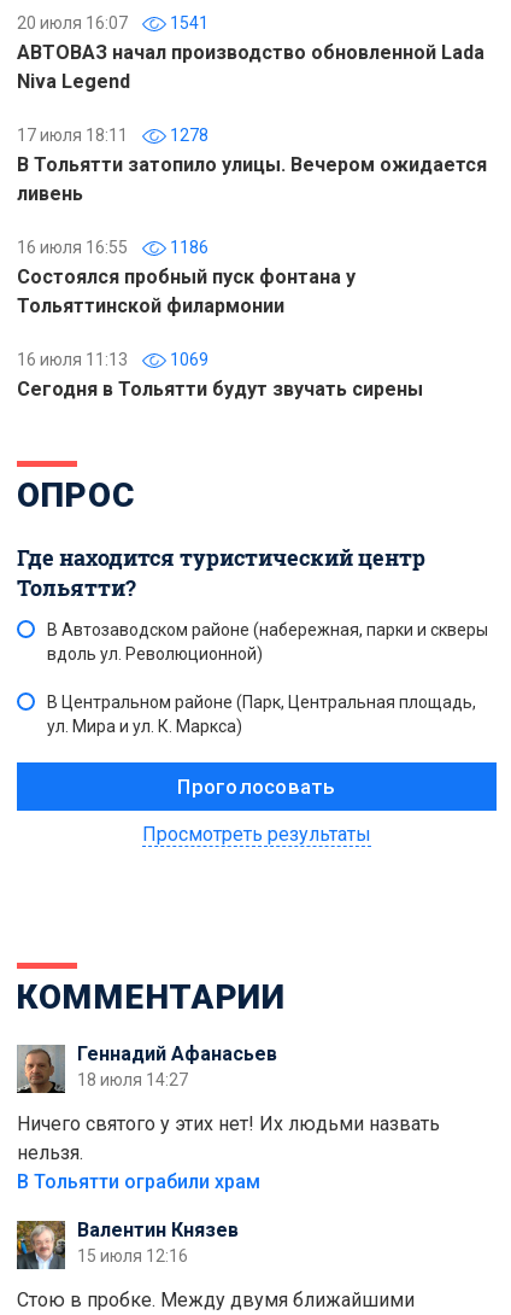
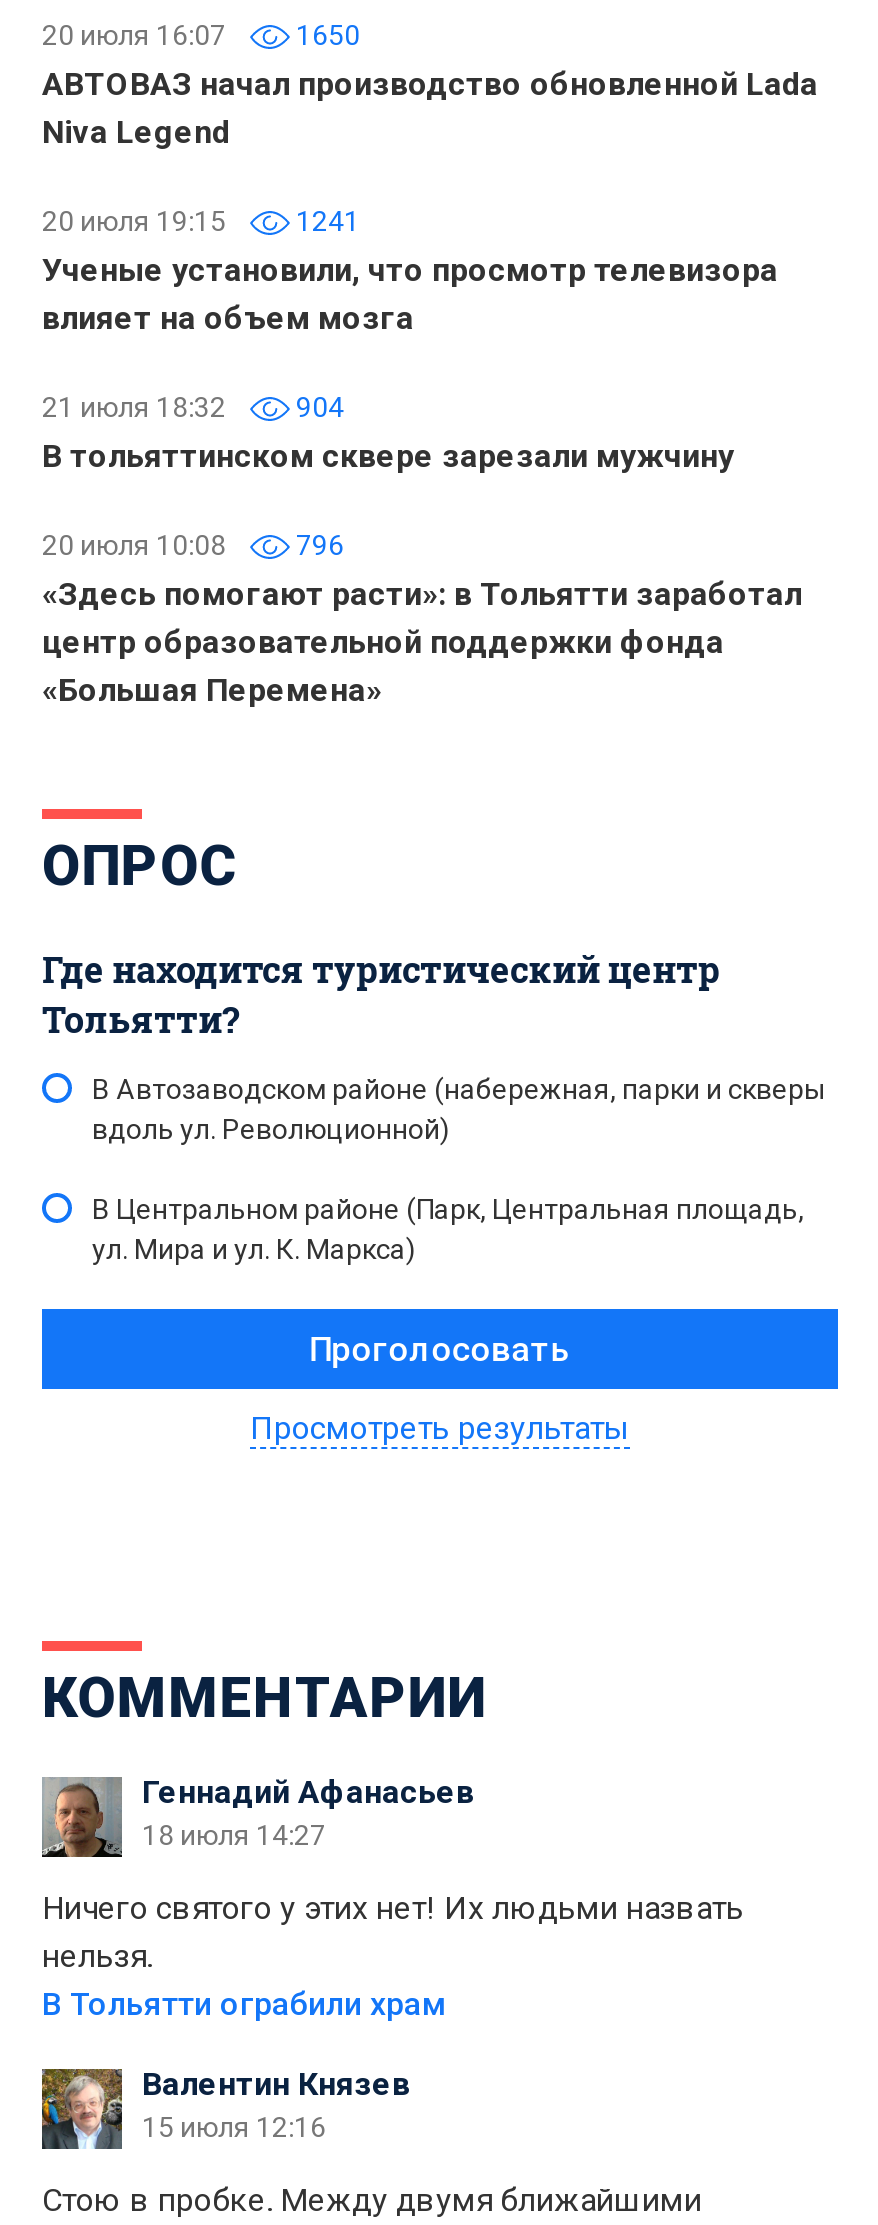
[17,13,208,33] 20 июля 16:07 1541 -> [42,19,360,51] 20 июля 16:07 1650
[17,125,487,205] 17 июля 18:11 | 1278 | В Тольятти затопило улицы. Вечером ожидается | ливень -> [42,205,778,337] 20 июля 19:15 | 1241 | Ученые установили, что просмотр телевизора | влияет на объем мозга
[17,238,356,317] 16 июля 16:55 | 1186 | Состоялся пробный пуск фонтана у | Тольяттинской филармонии -> [42,391,734,475] 21 июля 18:32 | 904 | В тольяттинском сквере зарезали мужчину
[17,350,423,401] 16 июля 11:13 | 1069 | Сегодня в Тольятти будут звучать сирены -> [42,529,802,709] 20 июля 10:08 | 796 | «Здесь помогают расти»: в Тольятти заработал | центр образовательной поддержки фонда | «Большая Перемена»

